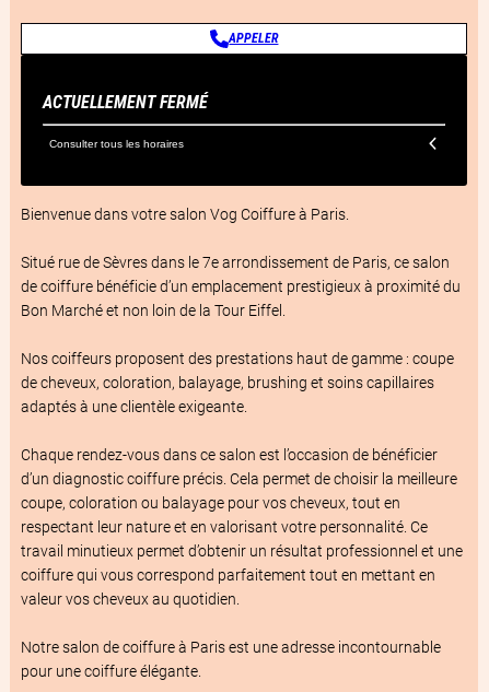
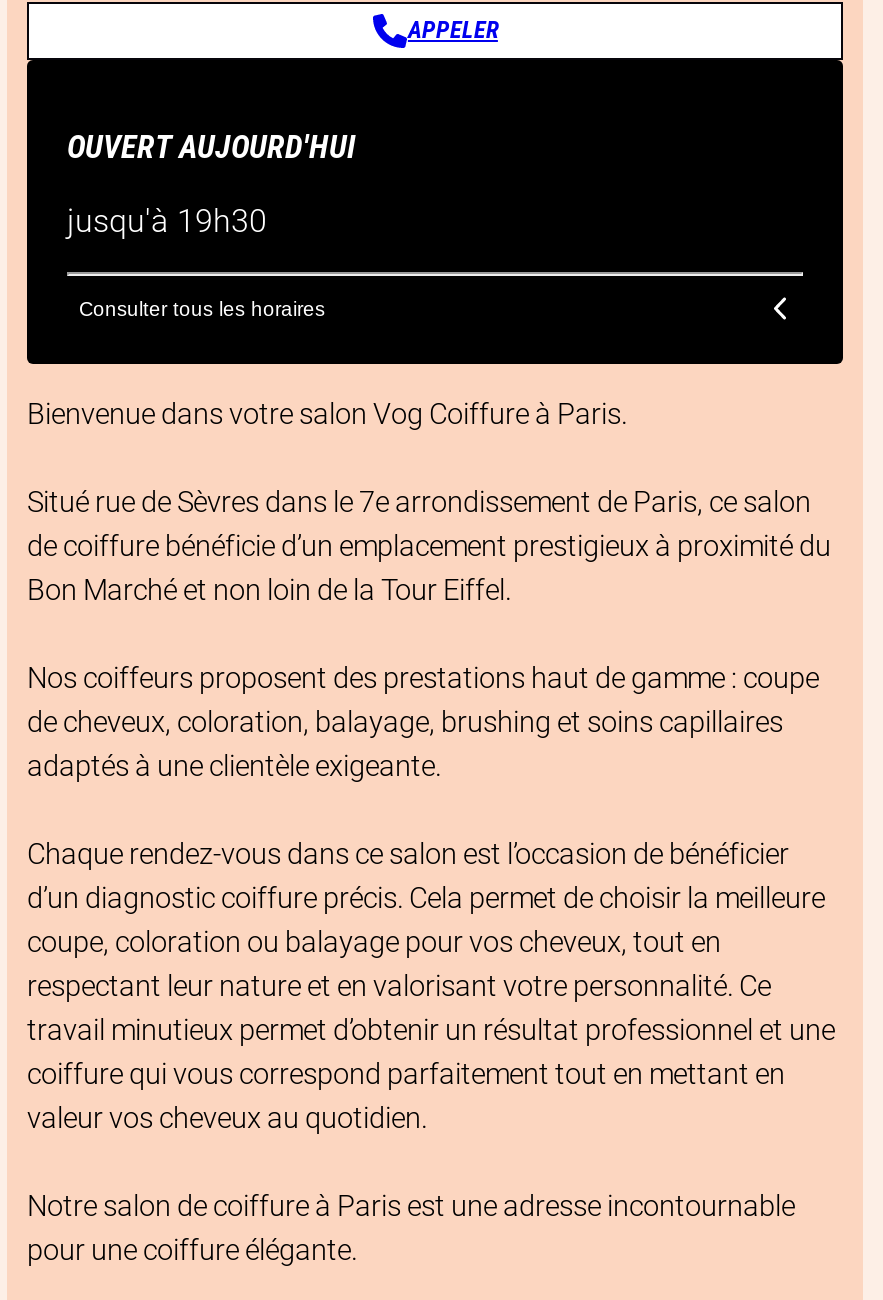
[43,92,208,112] ACTUELLEMENT FERMÉ -> [67,127,355,239] OUVERT AUJOURD'HUI | jusqu'à 19h30

